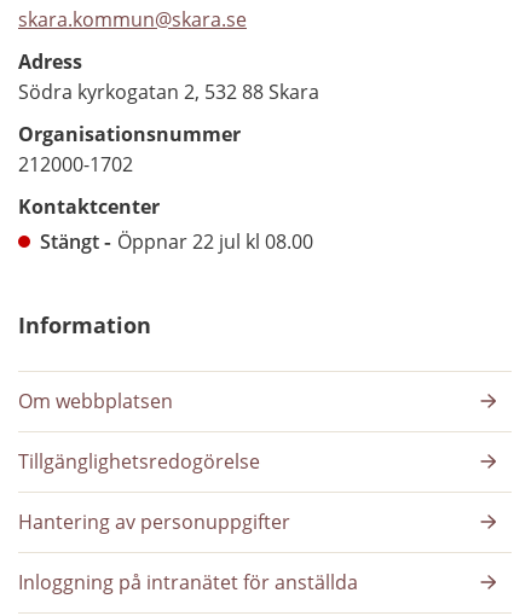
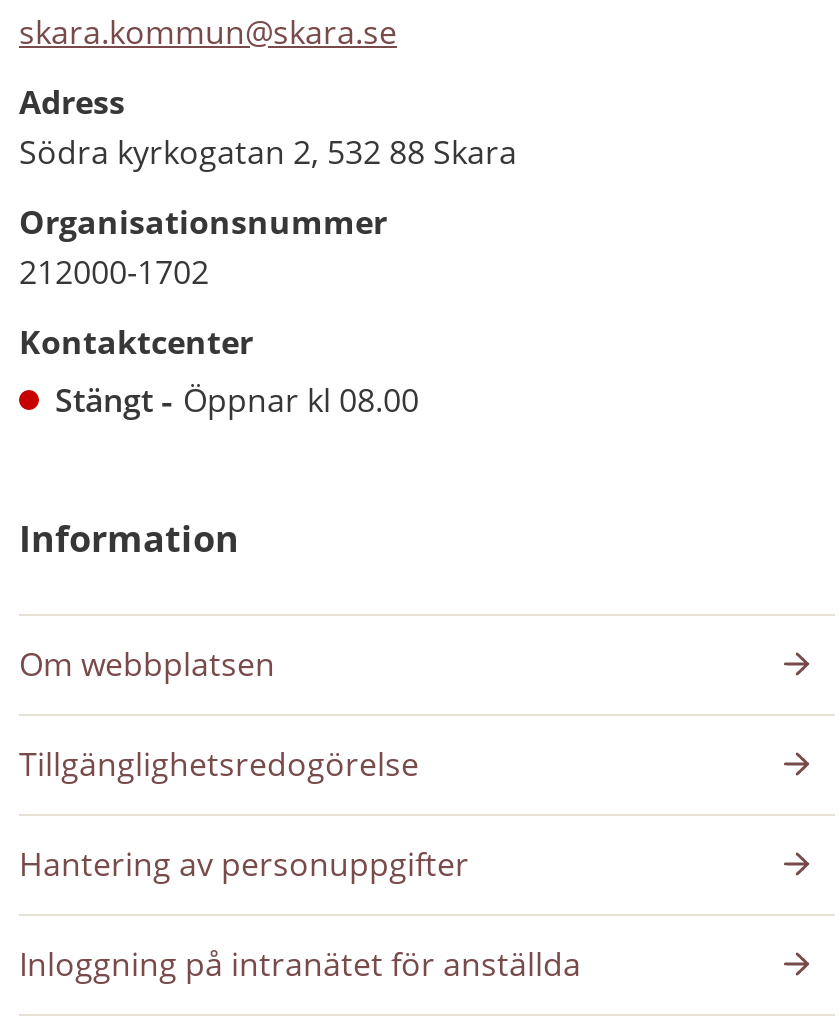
[40,228,313,255] Stängt Öppnar 22 jul kl 08.00 -> [55,378,419,422] Stängt Öppnar kl 08.00

